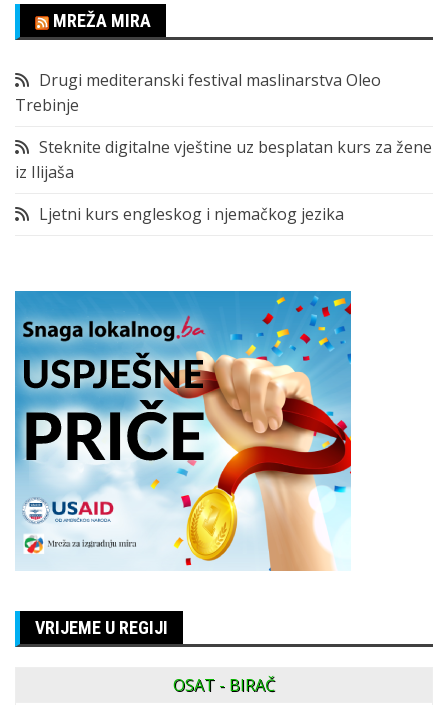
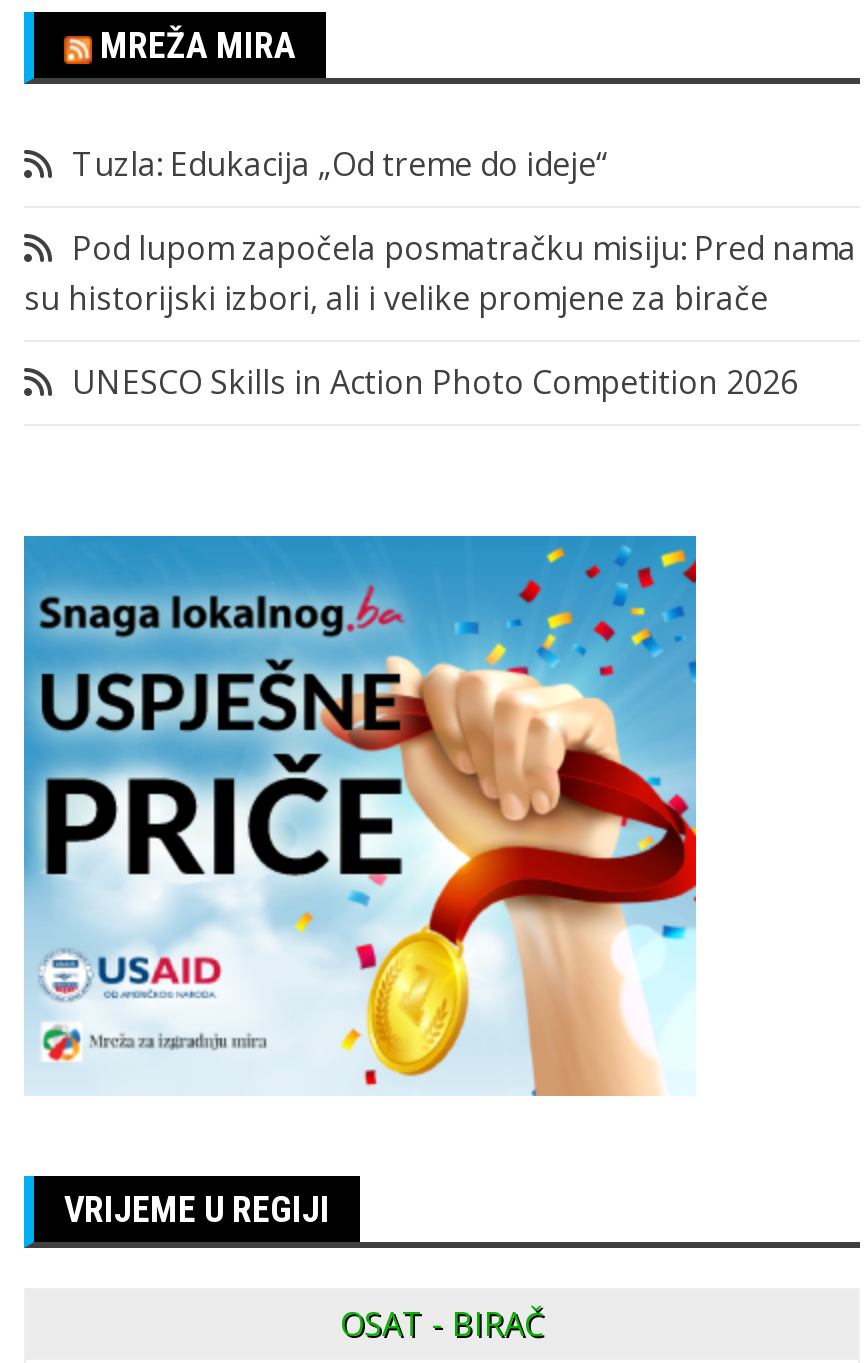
[15,69,381,116] Drugi mediteranski festival maslinarstva Oleo | Trebinje -> [72,143,608,187] Tuzla: Edukacija „Od treme do ideje“
[15,136,432,183] Steknite digitalne vještine uz besplatan kurs za žene | iz Ilijaša -> [24,227,856,321] Pod lupom započela posmatračku misiju: Pred nama | su historijski izbori, ali i velike promjene za birače
[39,203,344,225] Ljetni kurs engleskog i njemačkog jezika -> [72,361,798,405] UNESCO Skills in Action Photo Competition 2026

